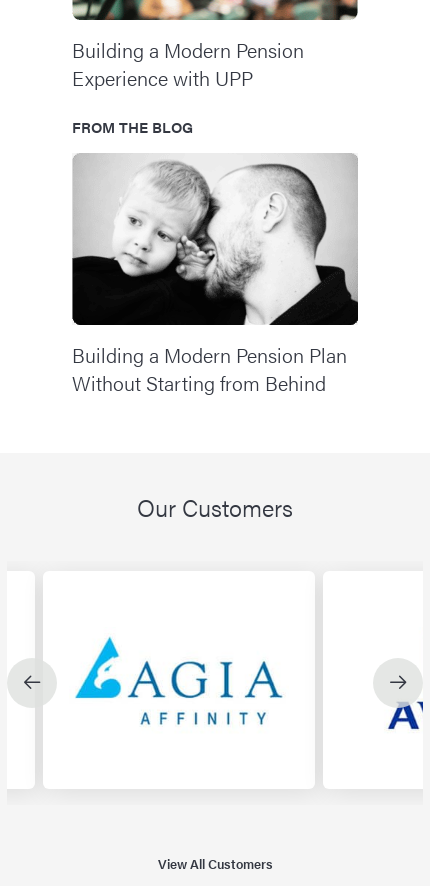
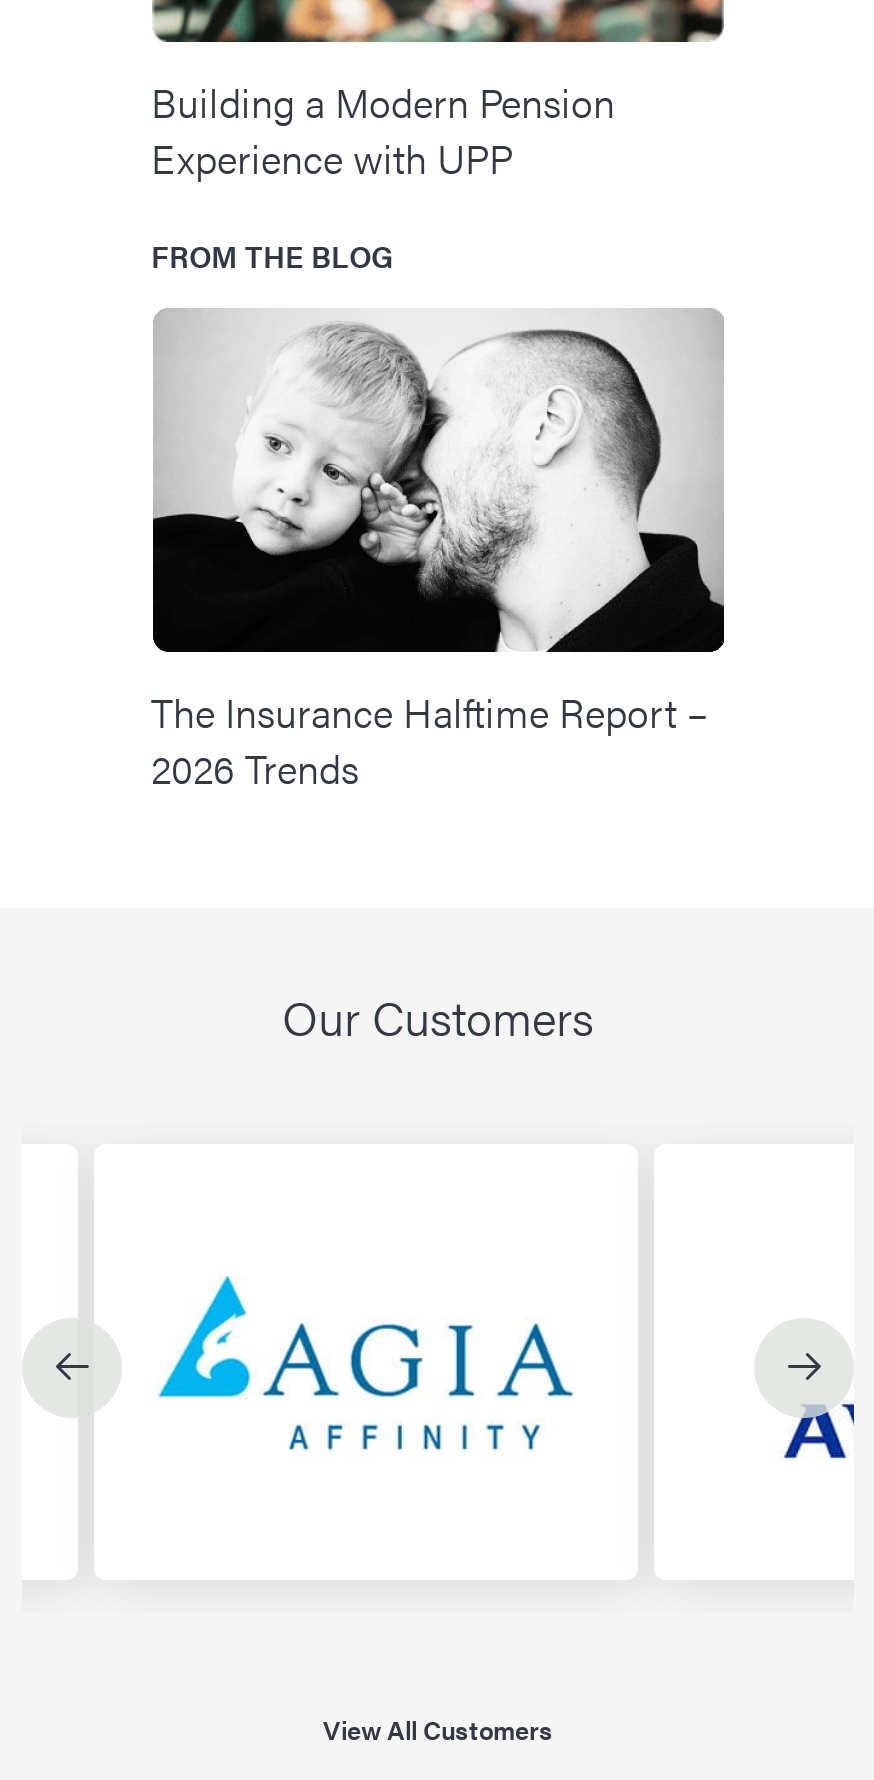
[71,340,346,397] Building a Modern Pension Plan | Without Starting from Behind -> [151,681,709,795] The Insurance Halftime Report – | 2026 Trends

